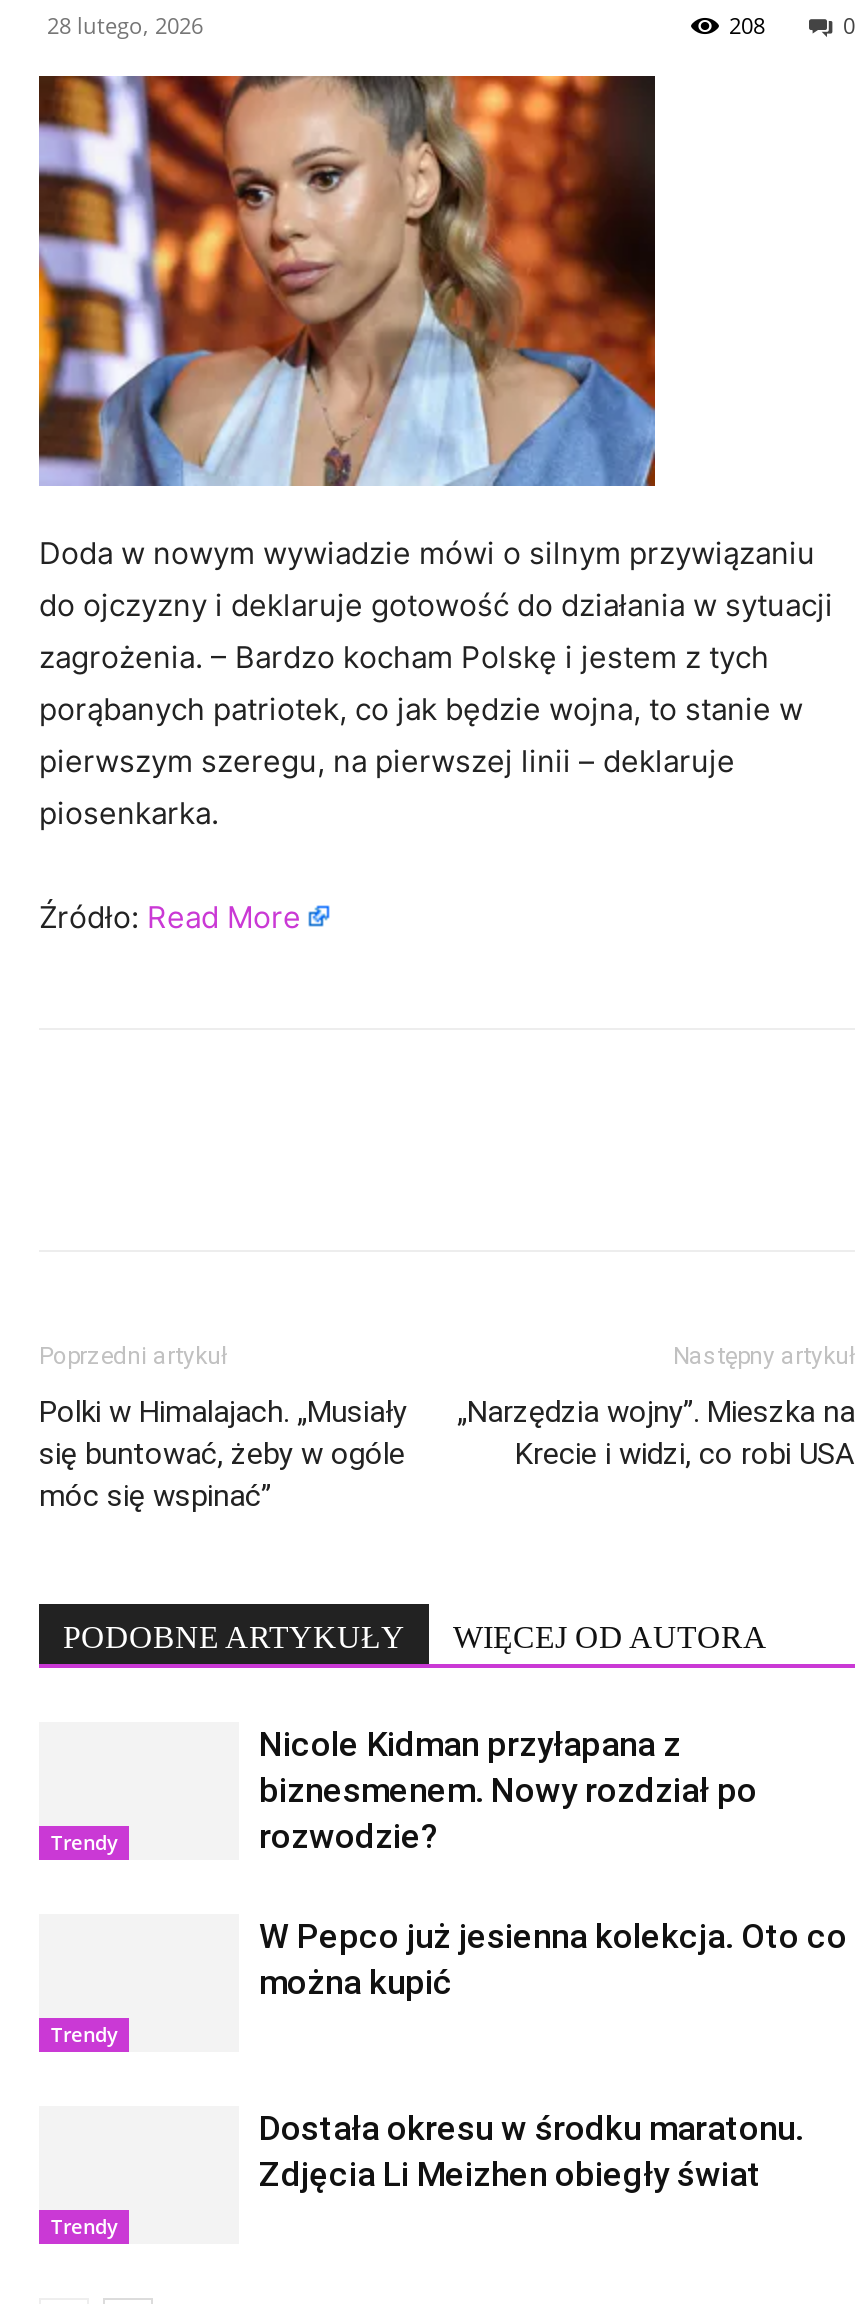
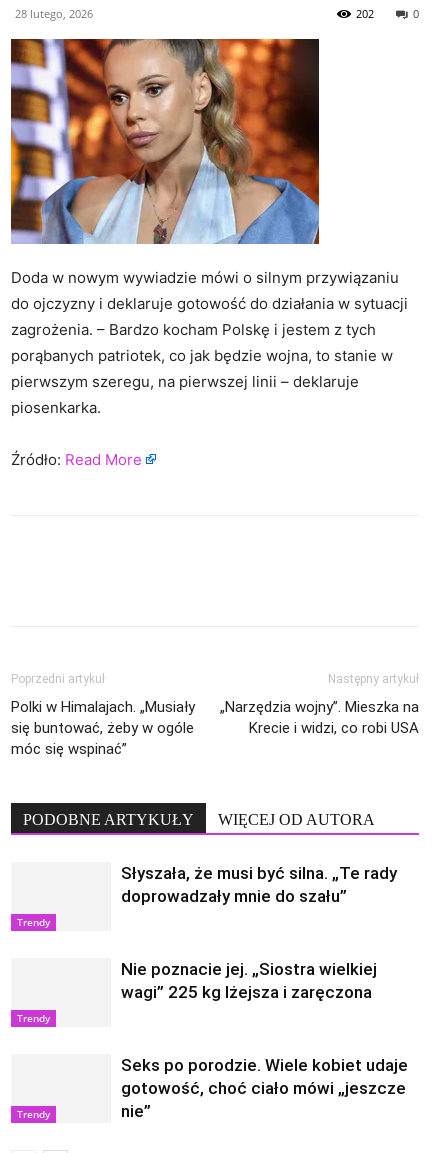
[729,10,765,40] 208 -> [356,6,374,21] 202
[259,1724,757,1856] Nicole Kidman przyłapana z | biznesmenem. Nowy rozdział po | rozwodzie? -> [121,863,397,906] Słyszała, że musi być silna. „Te rady | doprowadzały mnie do szału”
[259,1916,847,2002] W Pepco już jesienna kolekcja. Oto co | można kupić -> [121,959,377,1002] Nie poznacie jej. „Siostra wielkiej | wagi” 225 kg lżejsza i zaręczona
[259,2108,803,2194] Dostała okresu w środku maratonu. | Zdjęcia Li Meizhen obiegły świat -> [121,1055,408,1121] Seks po porodzie. Wiele kobiet udaje | gotowość, choć ciało mówi „jeszcze | nie”

